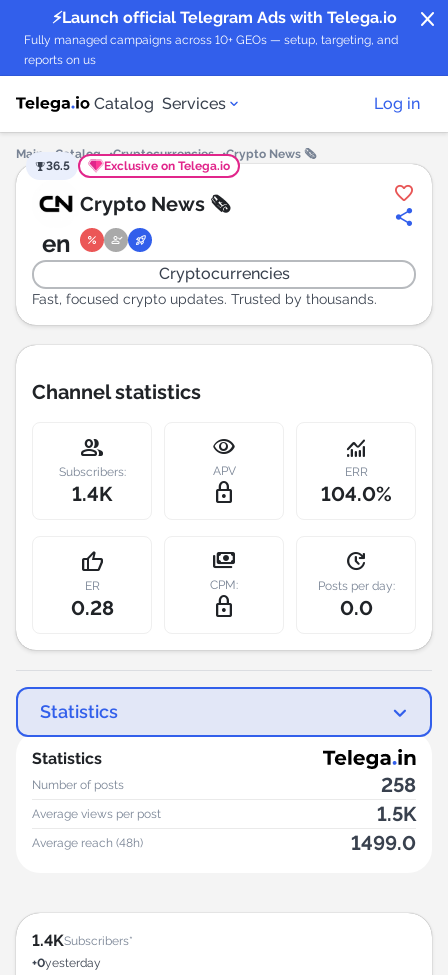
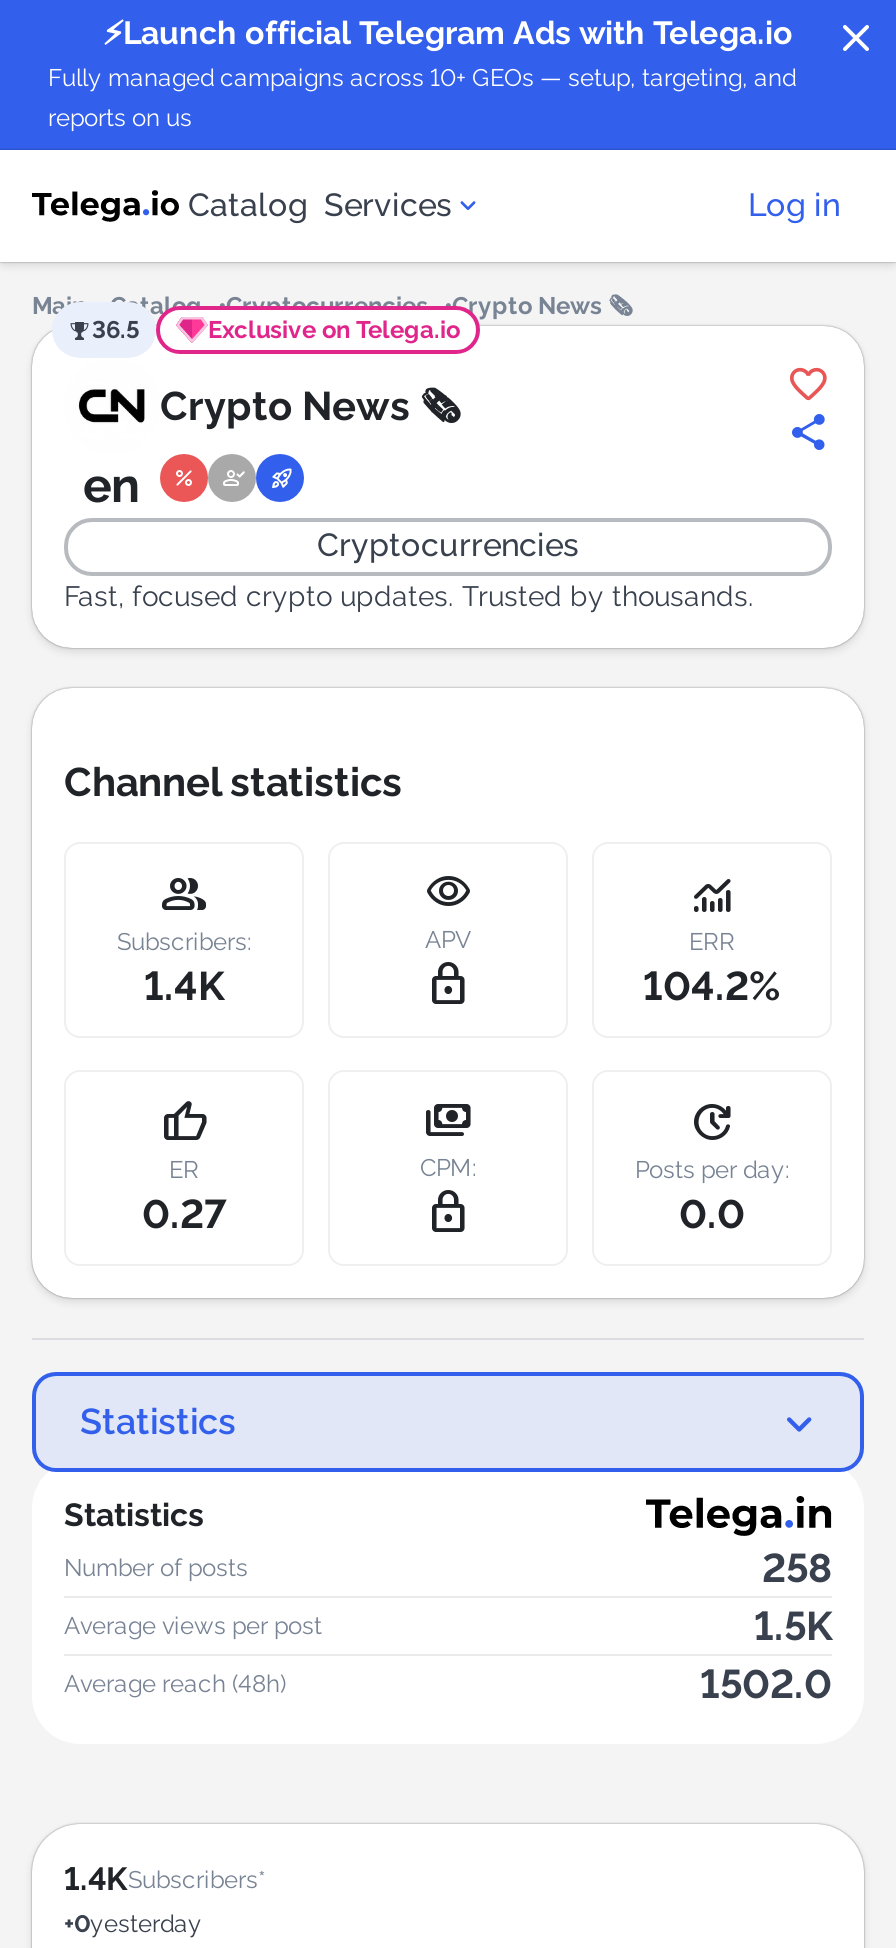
[320,482,391,506] 104.0% -> [643,962,781,1010] 104.2%
[70,596,113,620] 0.28 -> [142,1190,226,1238] 0.27
[351,831,416,855] 1499.0 -> [700,1660,832,1708] 1502.0

